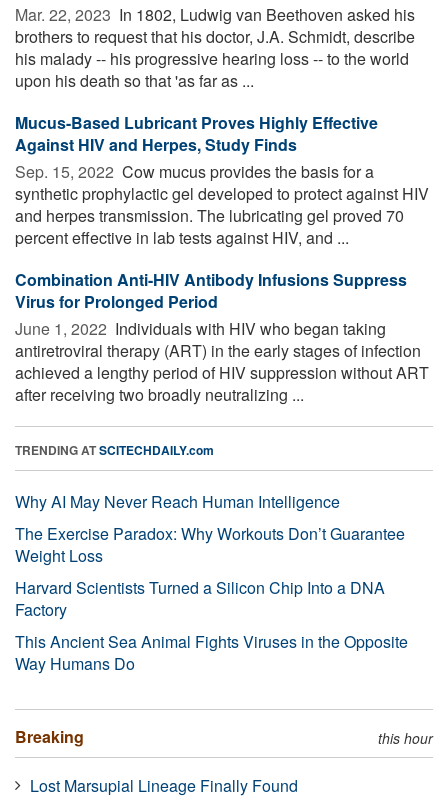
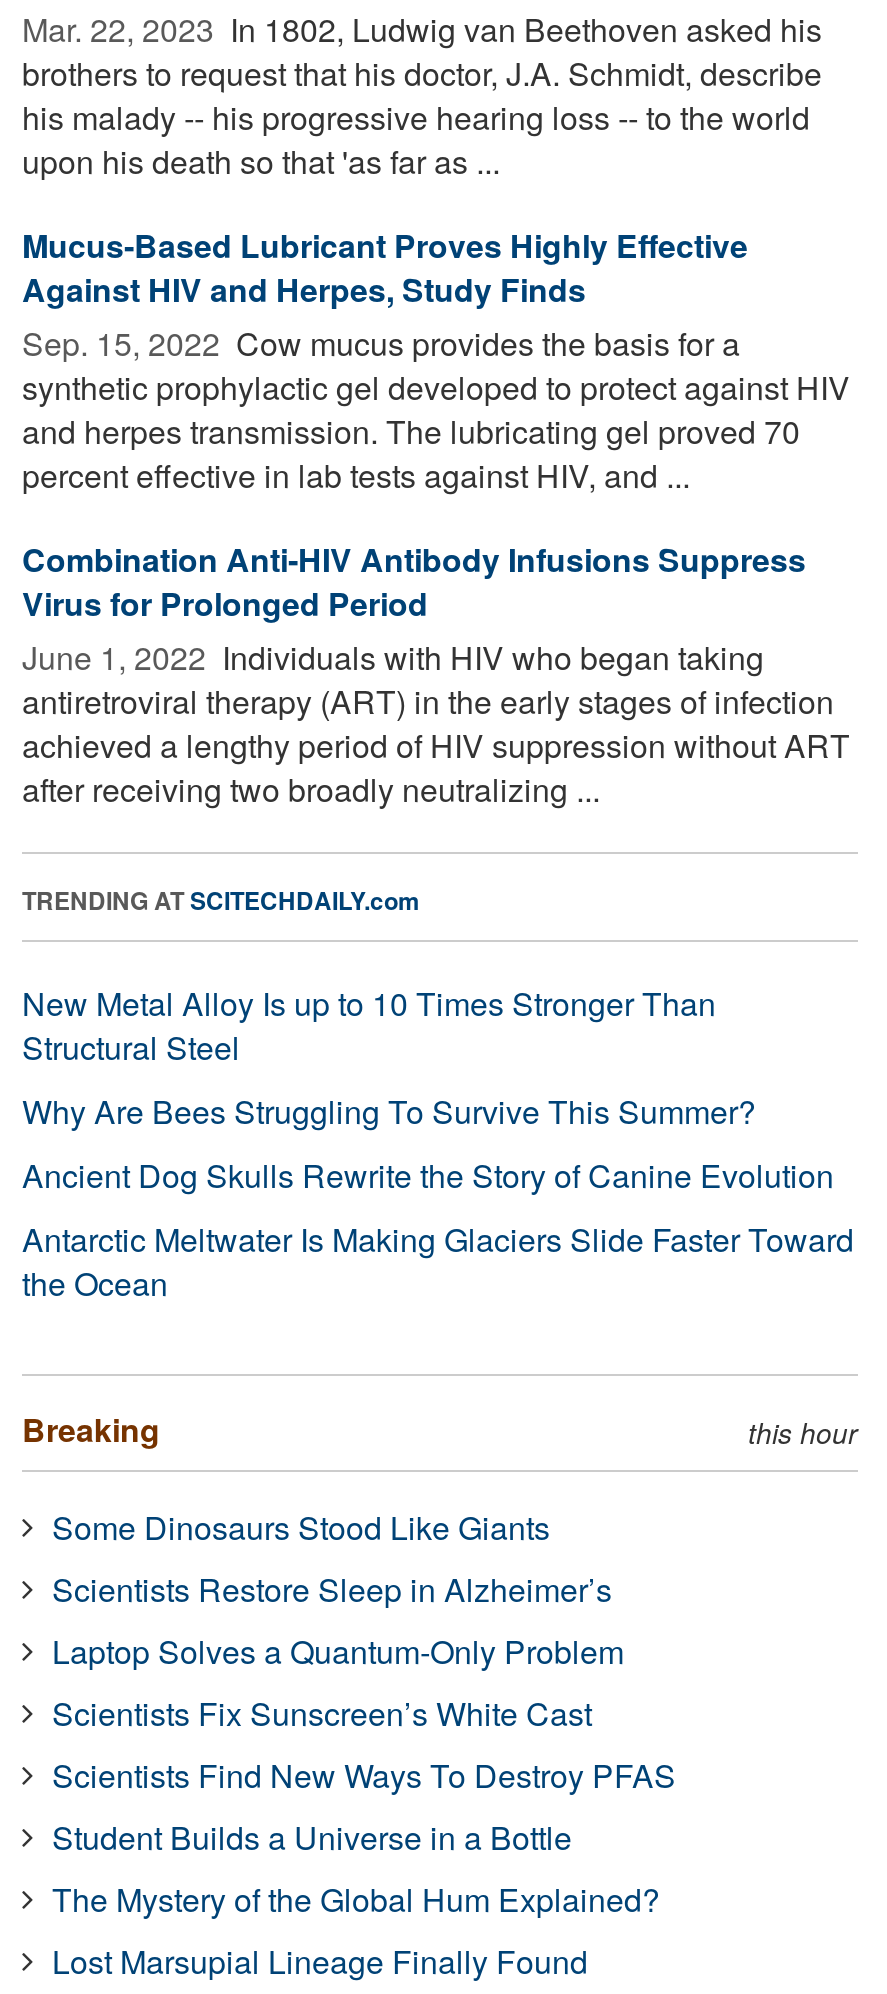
[15,490,408,675] Why AI May Never Reach Human Intelligence | The Exercise Paradox: Why Workouts Don’t Guarantee | Weight Loss | Harvard Scientists Turned a Silicon Chip Into a DNA | Factory | This Ancient Sea Animal Fights Viruses in the Opposite | Way Humans Do -> [22,980,854,1306] New Metal Alloy Is up to 10 Times Stronger Than | Structural Steel | Why Are Bees Struggling To Survive This Summer? | Ancient Dog Skulls Rewrite the Story of Canine Evolution | Antarctic Meltwater Is Making Glaciers Slide Faster Toward | the Ocean
moved [15,725,433,748] -> [22,1406,858,1452]: Breaking | this hour
none -> [52,1504,676,1922] Some Dinosaurs Stood Like Giants | Scientists Restore Sleep in Alzheimer’s | Laptop Solves a Quantum-Only Problem | Scientists Fix Sunscreen’s White Cast | Scientists Find New Ways To Destroy PFAS | Student Builds a Universe in a Bottle | The Mystery of the Global Hum Explained?

